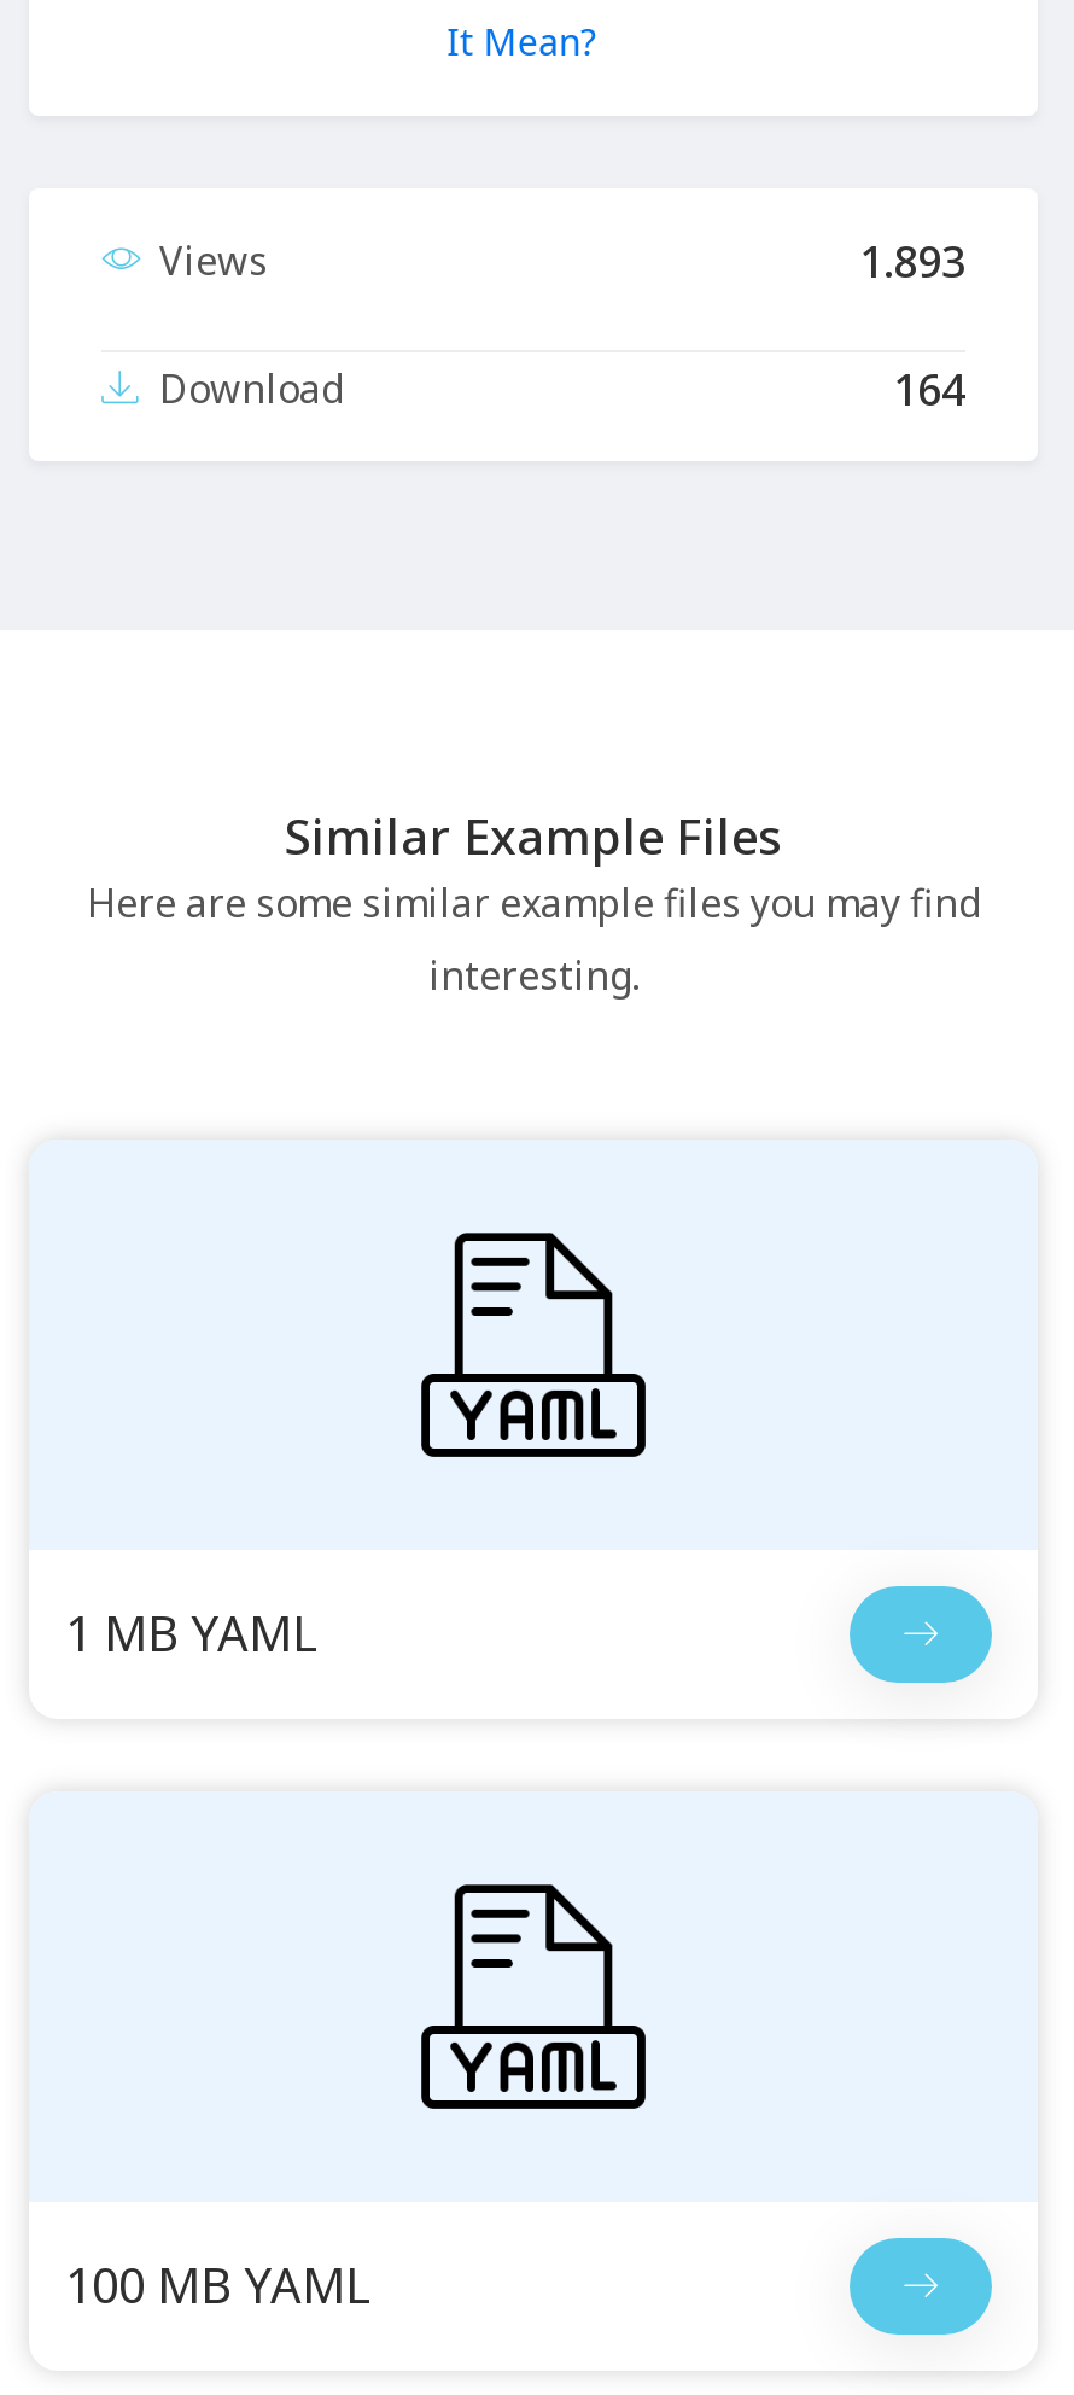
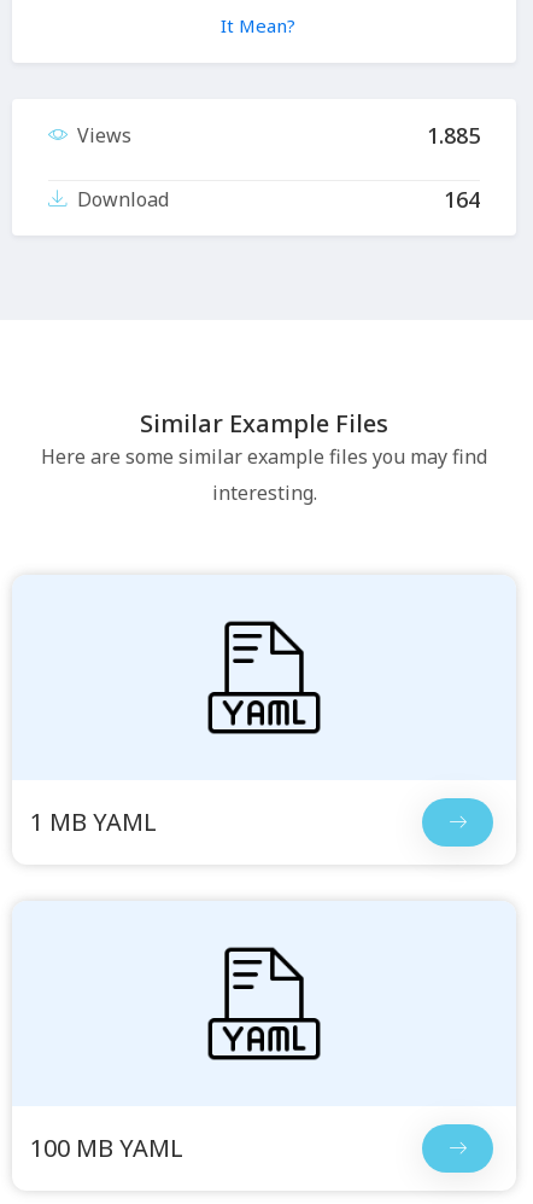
[859,232,965,290] 1.893 -> [427,121,480,150] 1.885

